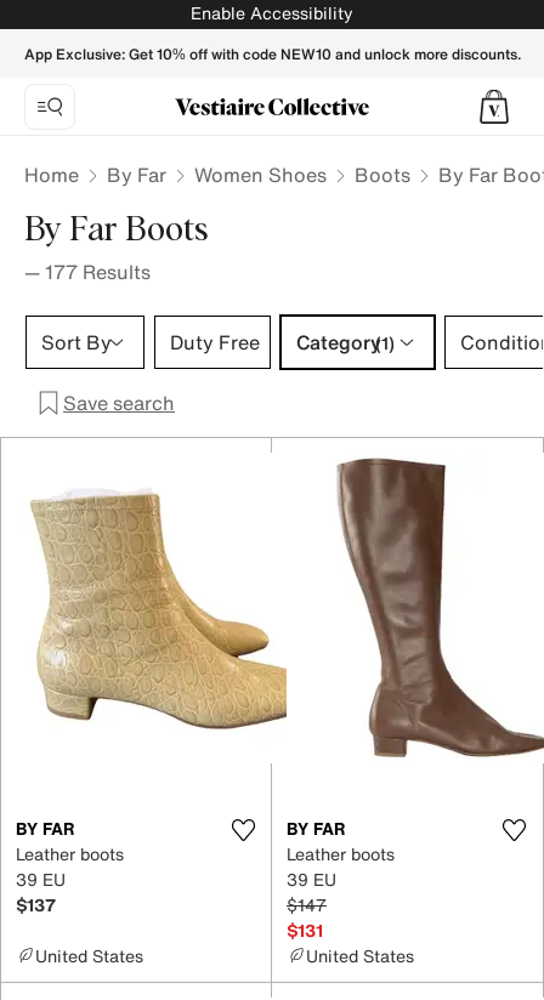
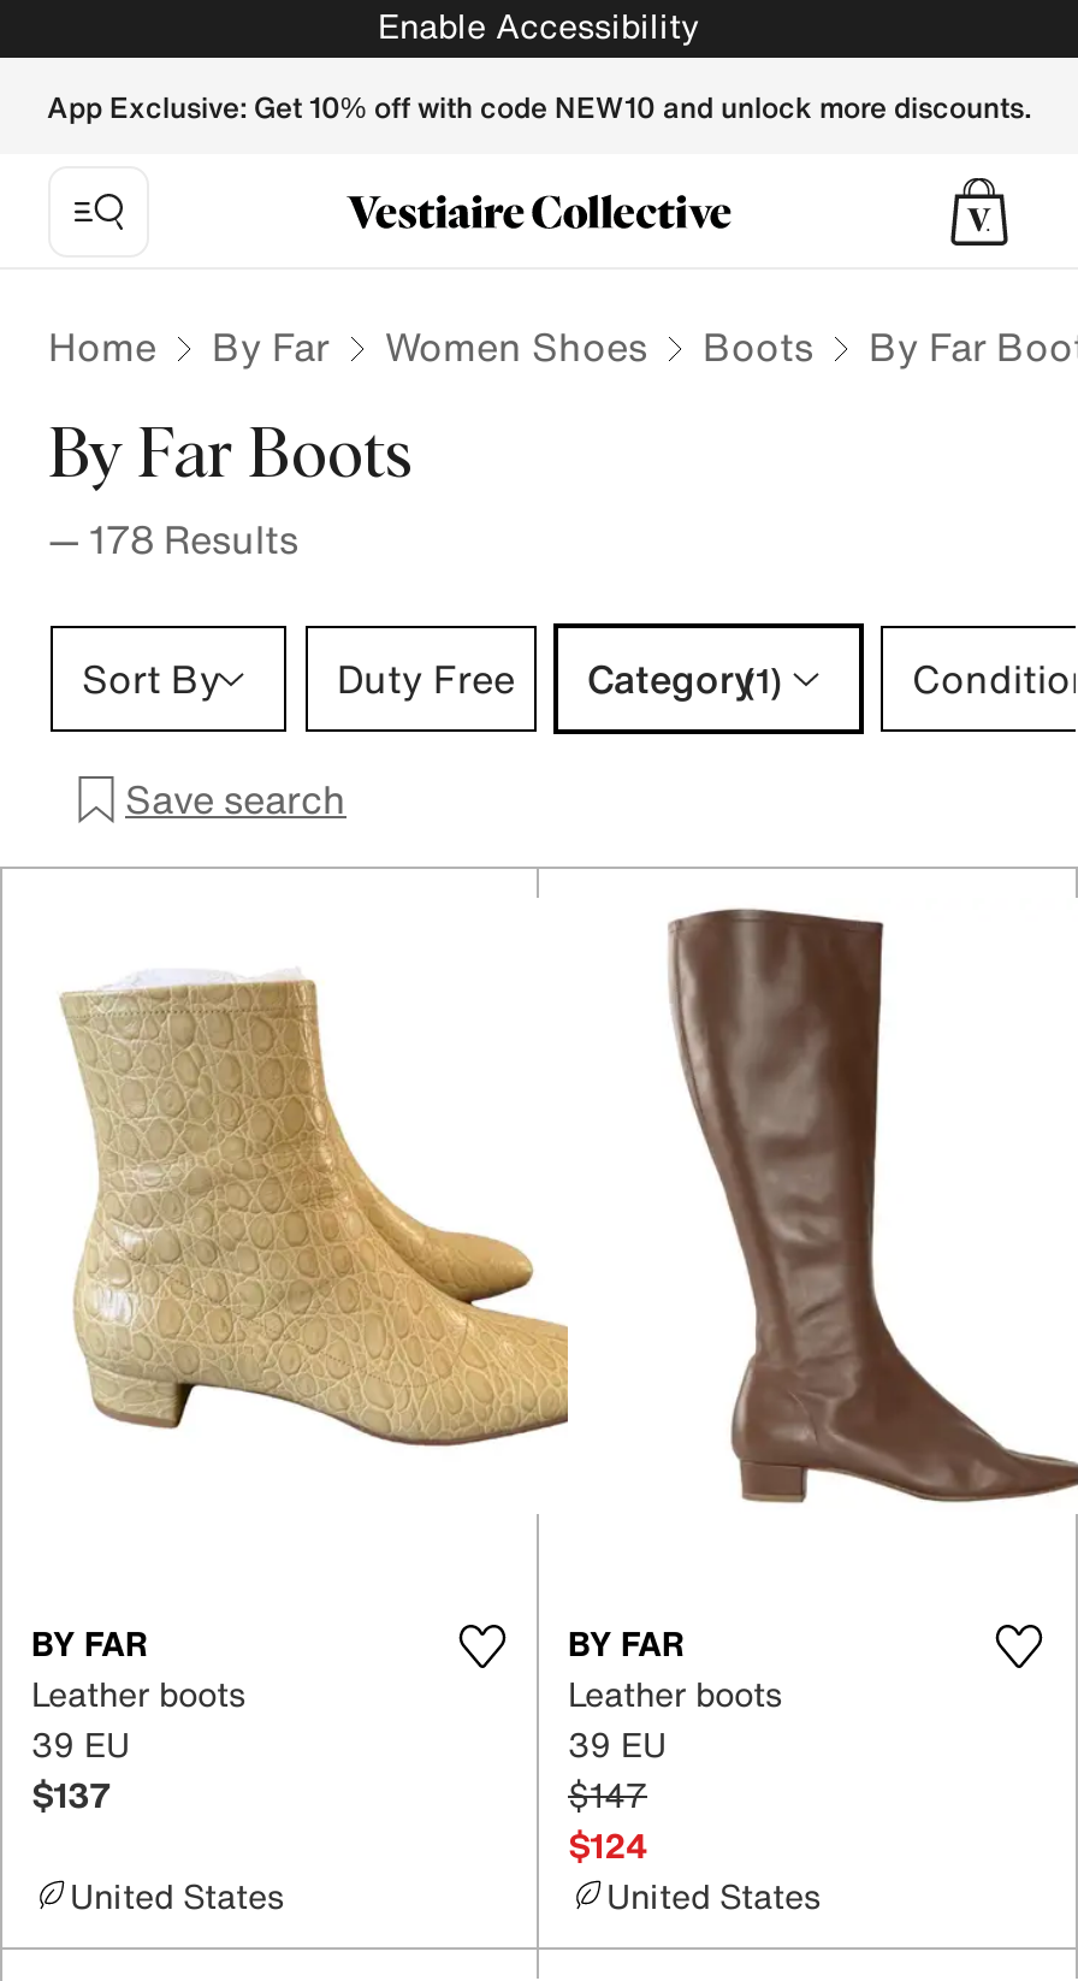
[24,257,151,286] — 177 Results -> [48,510,298,568] — 178 Results
[287,917,323,942] $131 -> [568,1819,647,1869] $124

